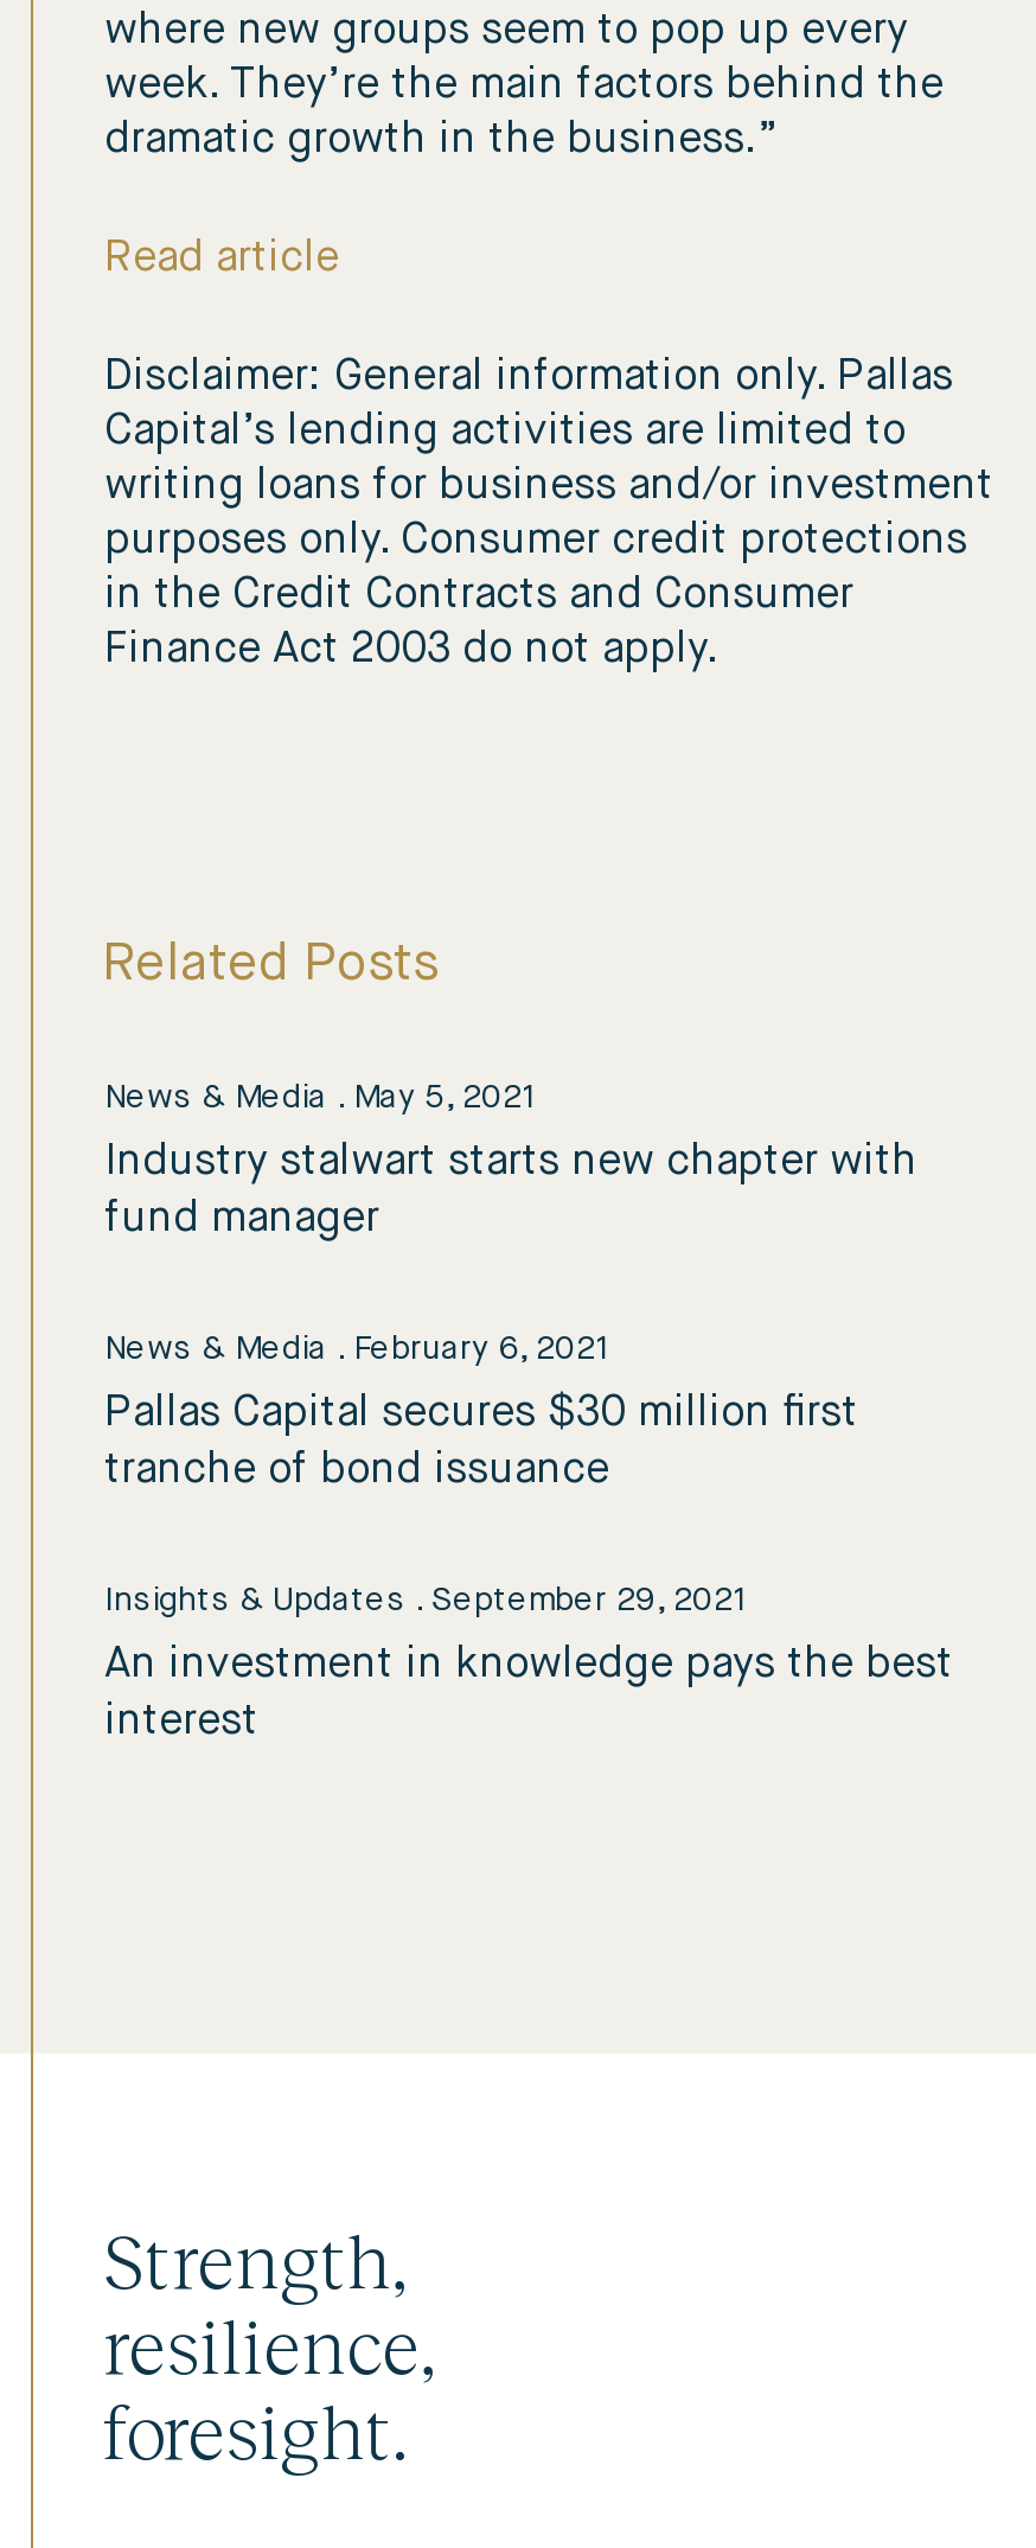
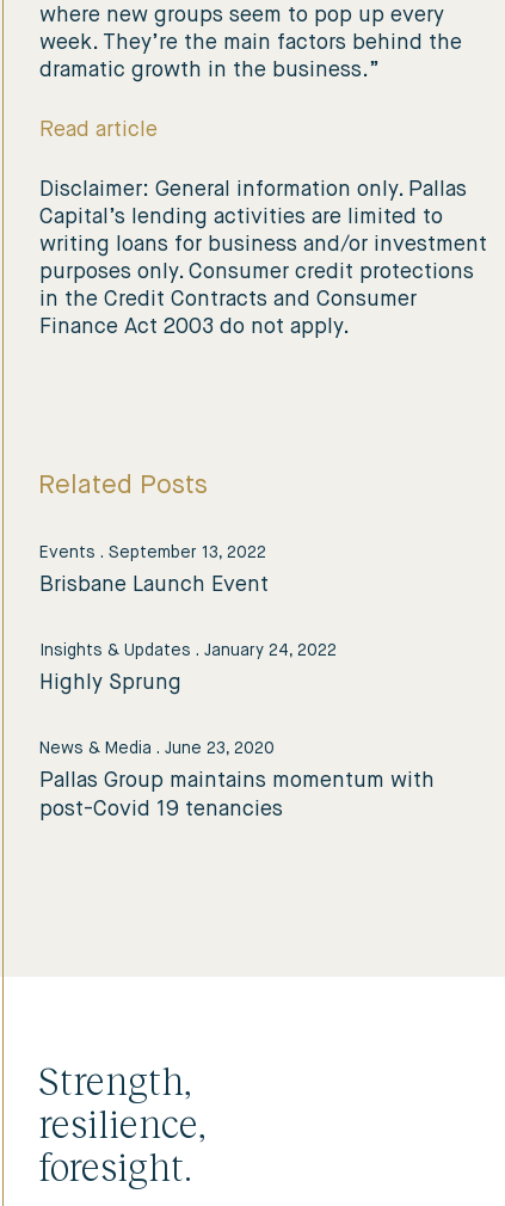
[104,1082,536,1115] News & Media . May 5, 2021 -> [39,545,266,562] Events . September 13, 2022
[104,1142,917,1241] Industry stalwart starts new chapter with | fund manager -> [39,575,269,596] Brisbane Launch Event
[104,1334,609,1367] News & Media . February 6, 2021 -> [39,643,337,660] Insights & Updates . January 24, 2022
[104,1393,858,1493] Pallas Capital secures $30 million first | tranche of bond issuance -> [39,673,181,694] Highly Sprung
[104,1585,747,1618] Insights & Updates . September 29, 2021 -> [39,741,275,758] News & Media . June 23, 2020
[104,1644,953,1744] An investment in knowledge pays the best | interest -> [39,771,435,821] Pallas Group maintains momentum with | post-Covid 19 tenancies

